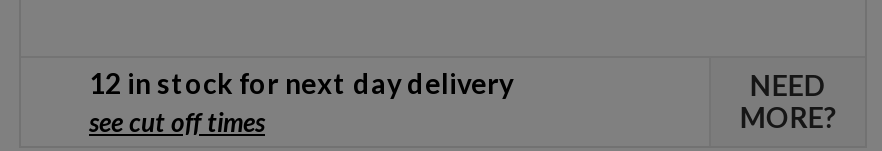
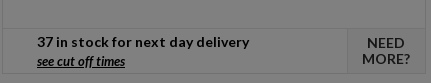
[89,66,513,100] 12 in stock for next day delivery -> [37,33,249,50] 37 in stock for next day delivery

